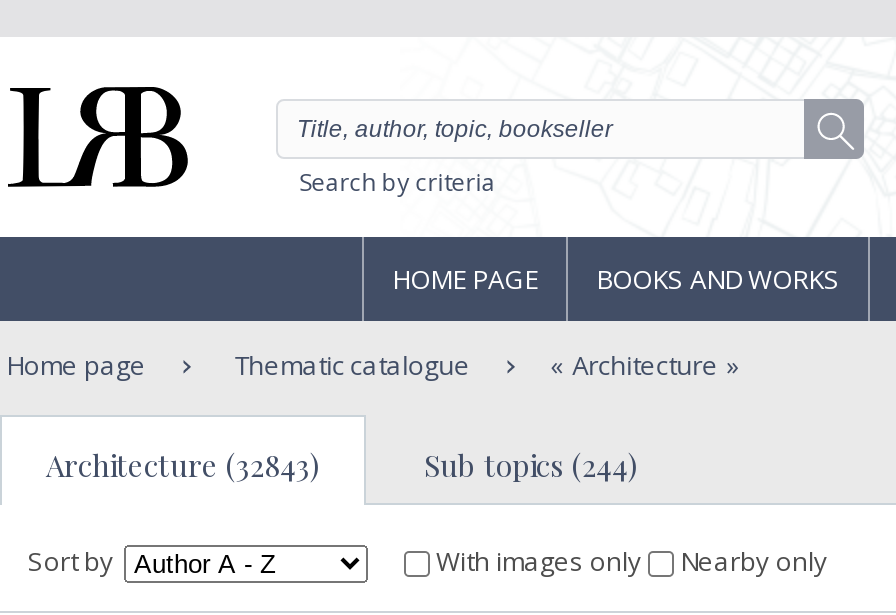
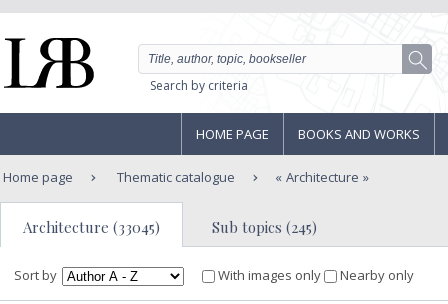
[46,445,320,485] Architecture (32843) -> [23,217,160,237] Architecture (33045)
[424,445,638,485] Sub topics (244) -> [212,217,317,237] Sub topics (245)

